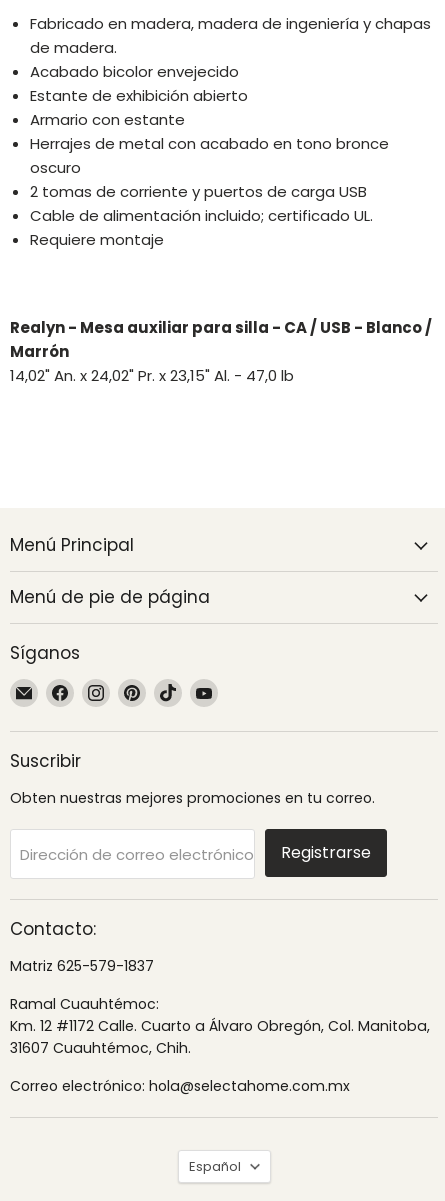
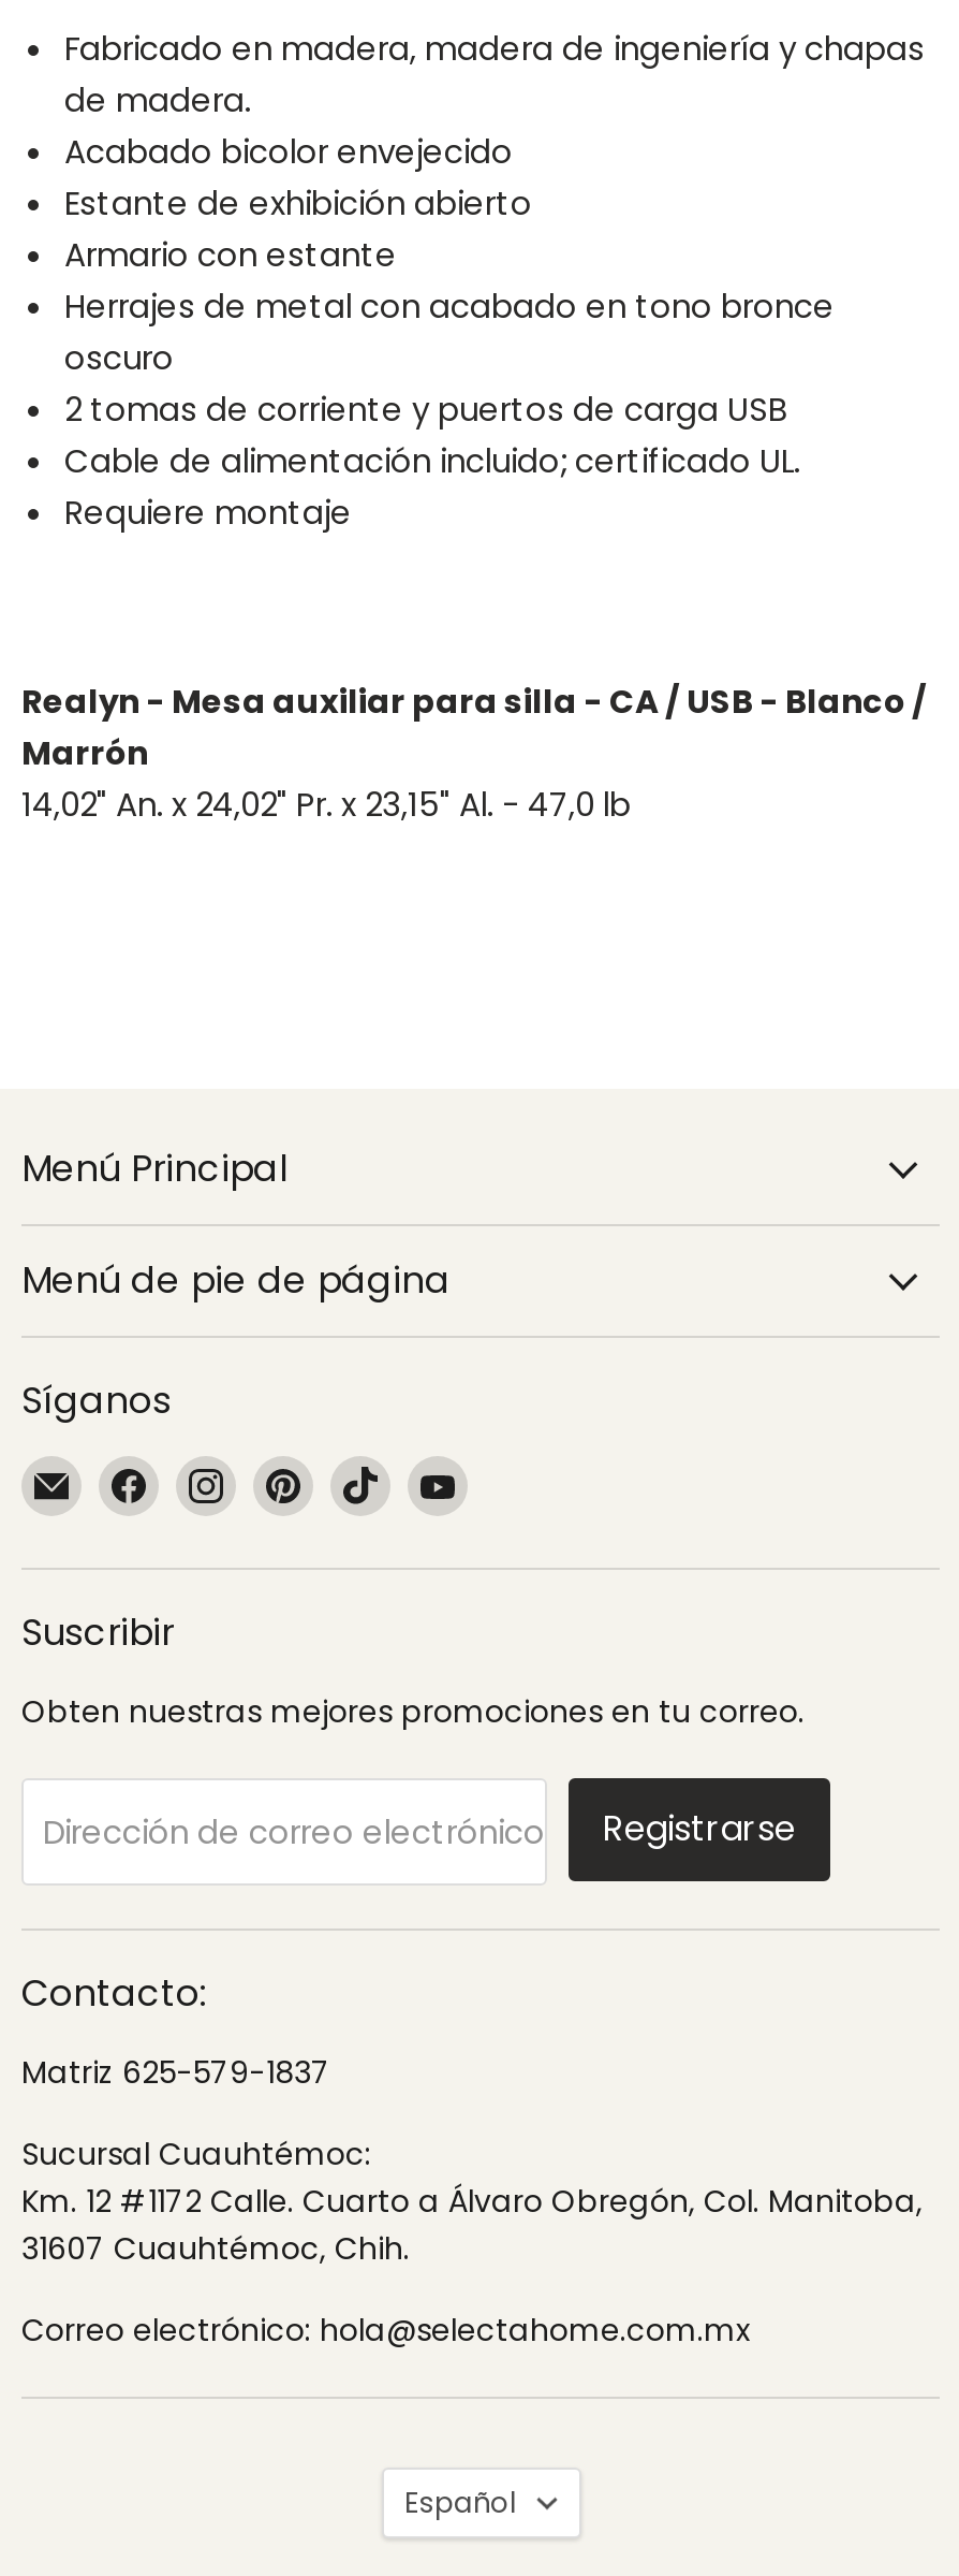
[10,994,159,1014] Ramal Cuauhtémoc: -> [21,2133,371,2176] Sucursal Cuauhtémoc:

